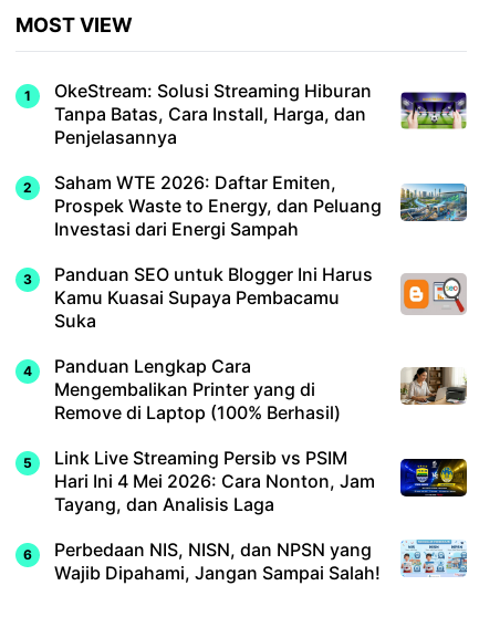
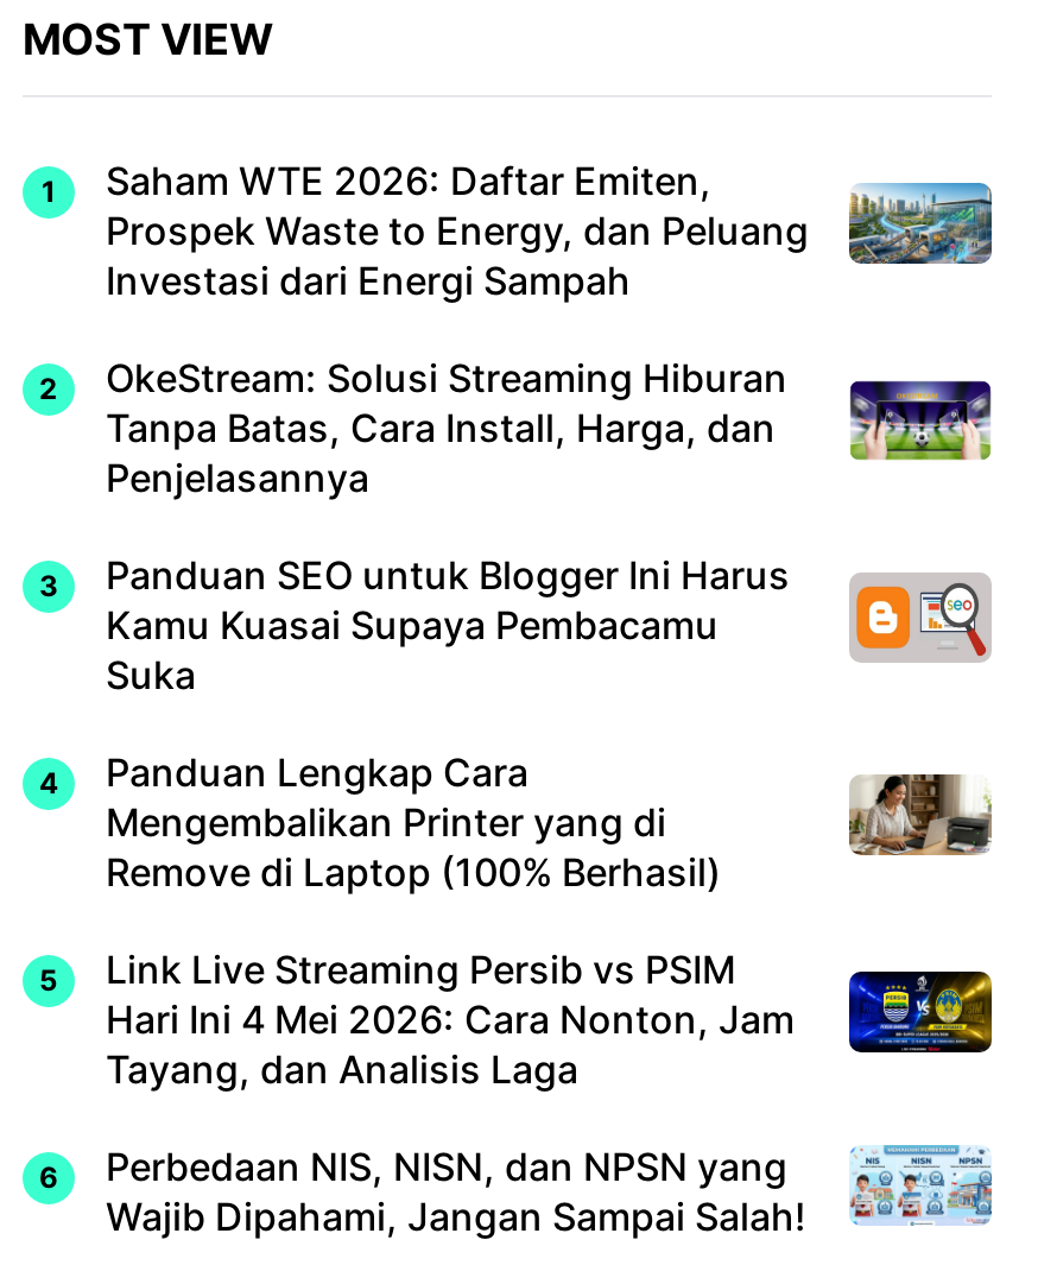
moved [54,80,469,149] -> [106,355,996,502]: [image] | OkeStream: Solusi Streaming Hiburan | Tanpa Batas, Cara Install, Harga, dan | Penjelasannya
moved [54,172,468,240] -> [106,158,994,305]: [image] | Saham WTE 2026: Daftar Emiten, | Prospek Waste to Energy, dan Peluang | Investasi dari Energi Sampah

